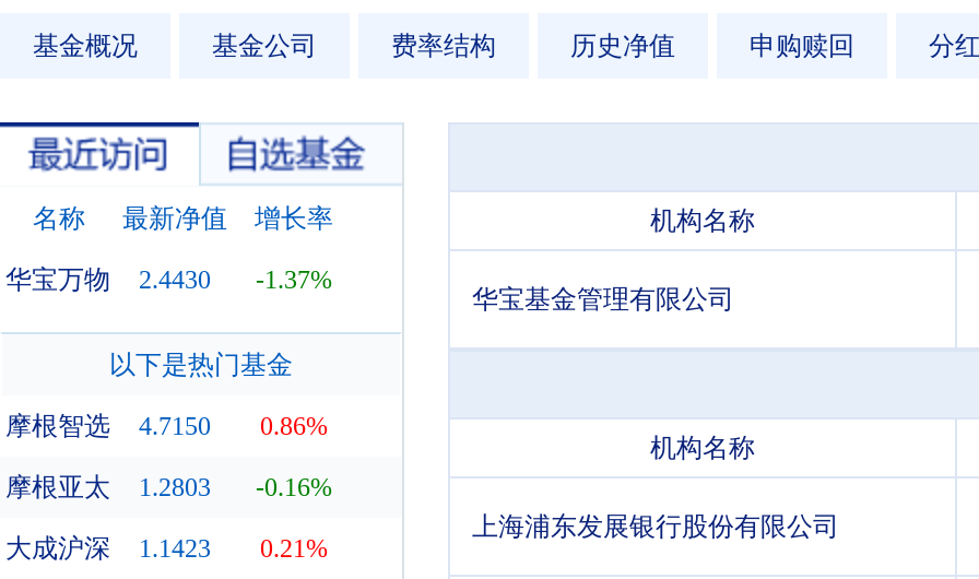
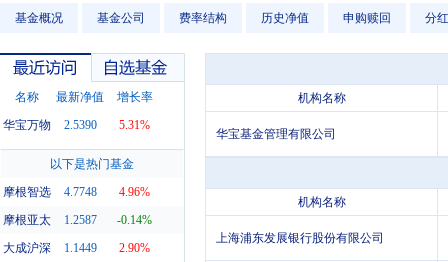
[139,264,211,295] 2.4430 -> [63,118,96,132] 2.5390
[256,264,332,295] -1.37% -> [119,118,150,132] 5.31%
[139,411,211,441] 4.7150 -> [63,185,96,199] 4.7748
[260,411,328,441] 0.86% -> [119,185,150,199] 4.96%
[139,472,211,503] 1.2803 -> [63,213,96,227] 1.2587
[256,472,332,503] -0.16% -> [117,213,152,227] -0.14%
[139,533,211,564] 1.1423 -> [63,241,96,255] 1.1449
[260,533,328,564] 0.21% -> [119,241,150,255] 2.90%

